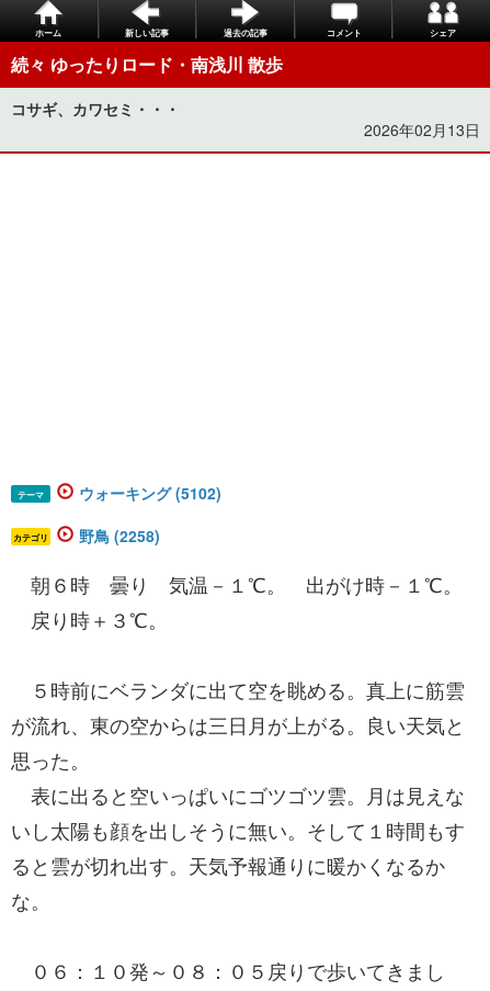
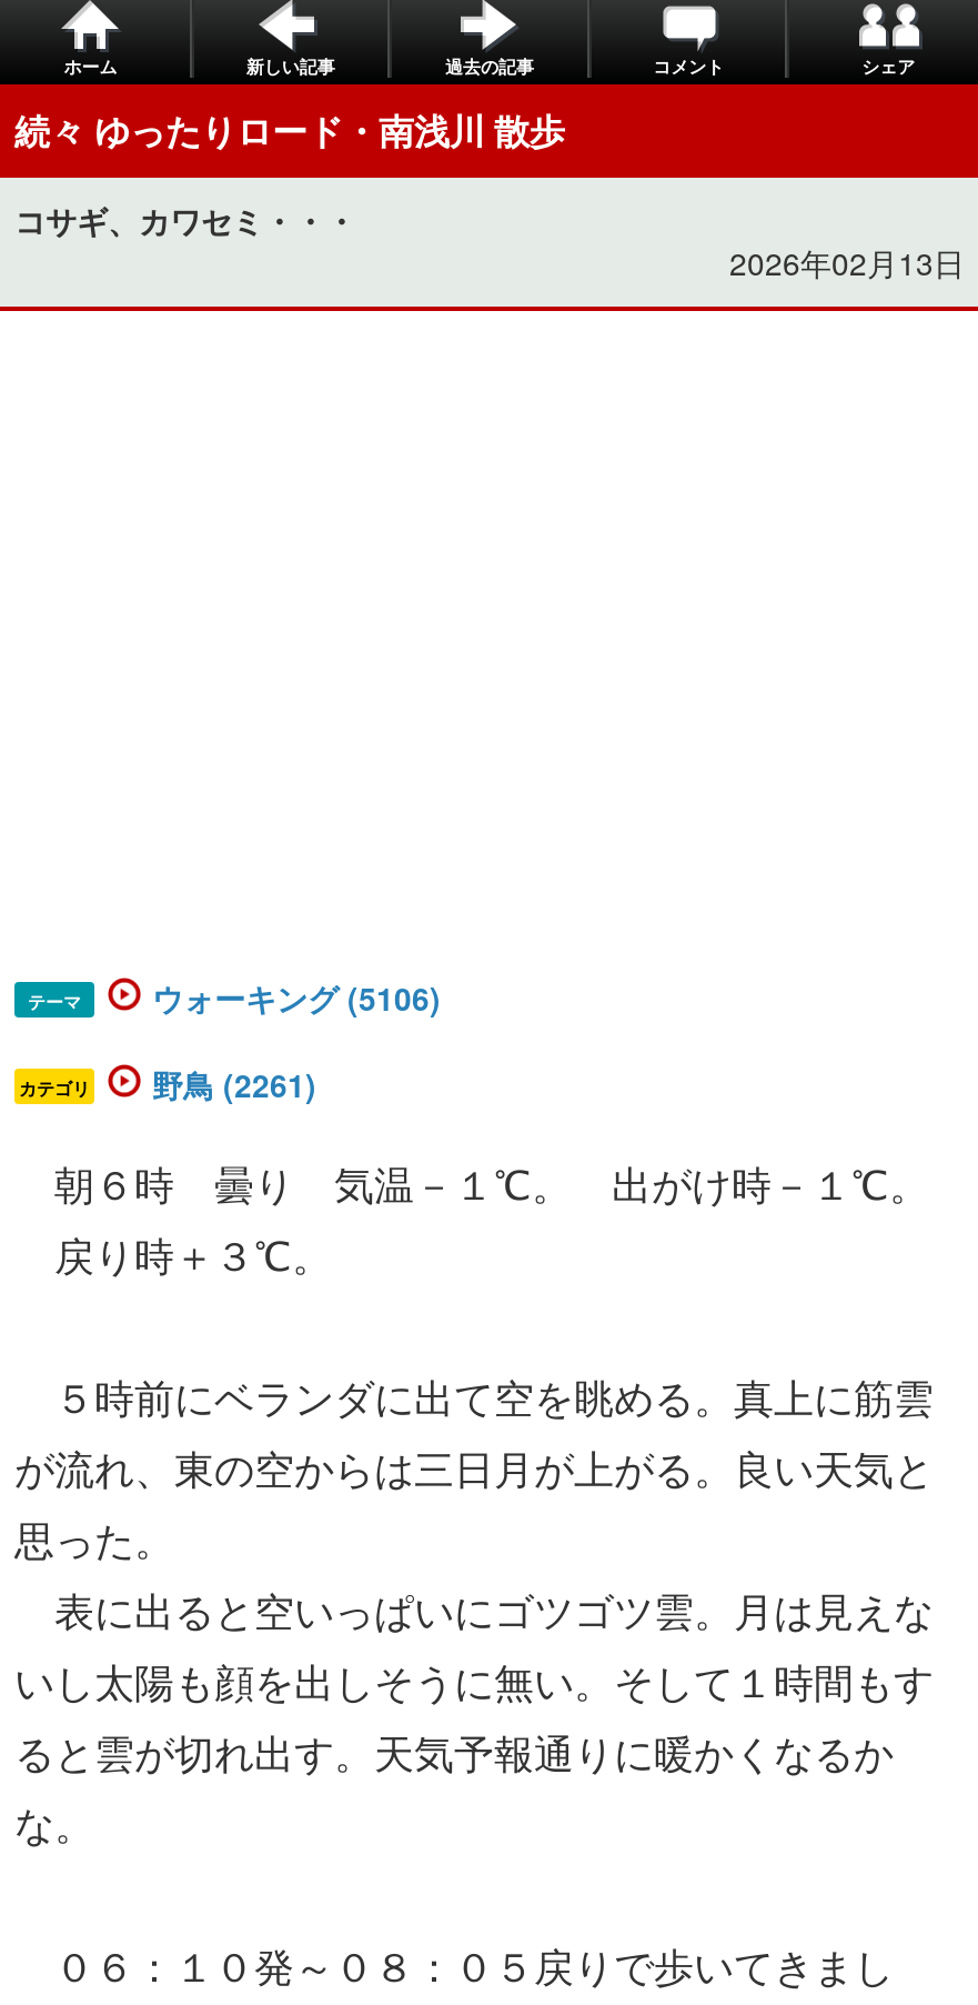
[79,482,221,504] ウォーキング (5102) -> [152,975,441,1019] ウォーキング (5106)
[79,524,160,546] 野鳥 (2258) -> [152,1061,316,1106] 野鳥 (2261)

